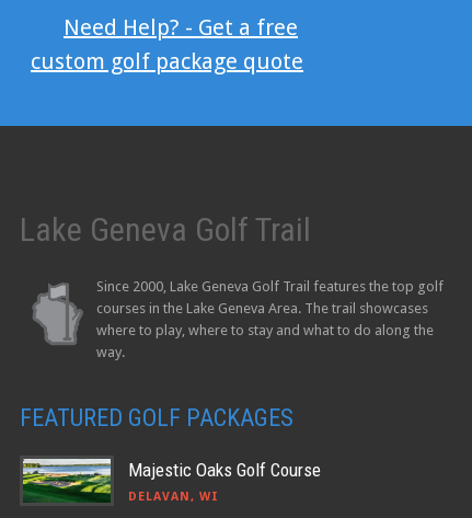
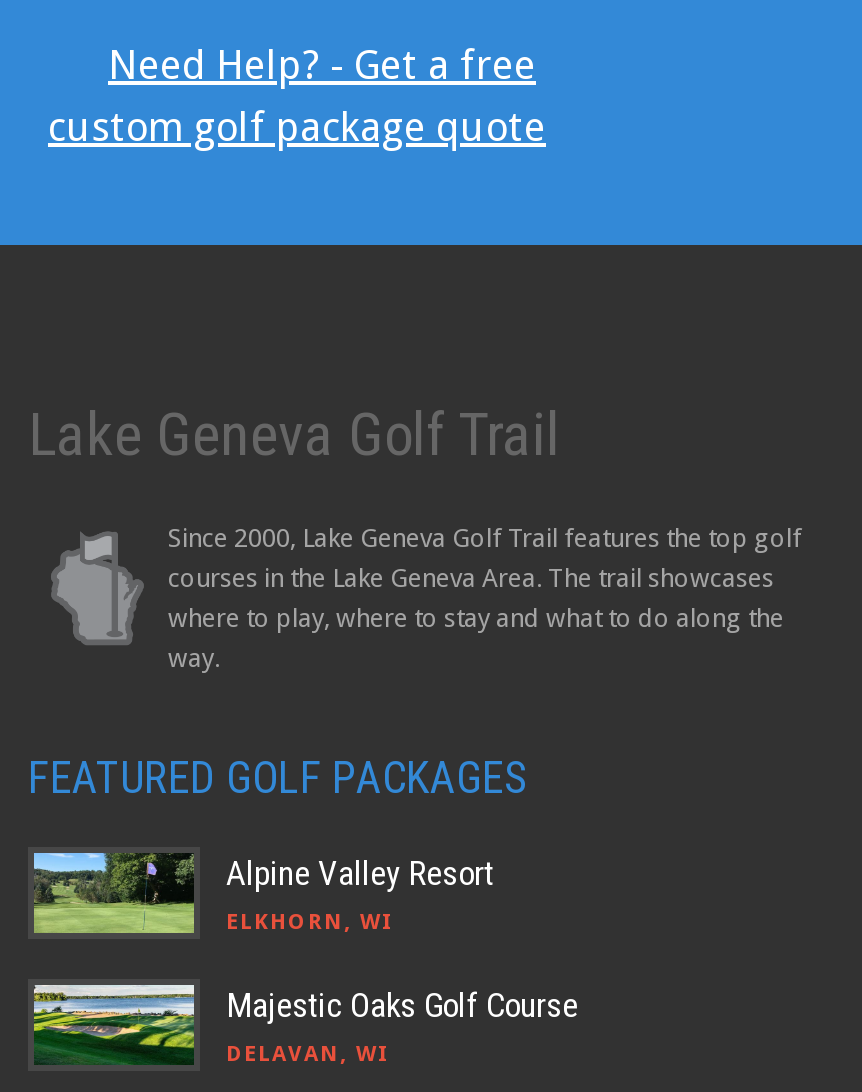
none -> [32,851,494,935] [image] | Alpine Valley Resort | ELKHORN, WI

